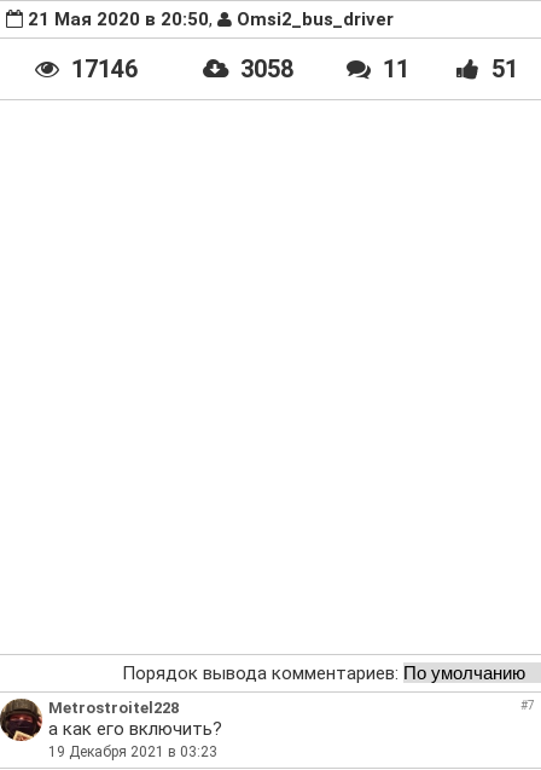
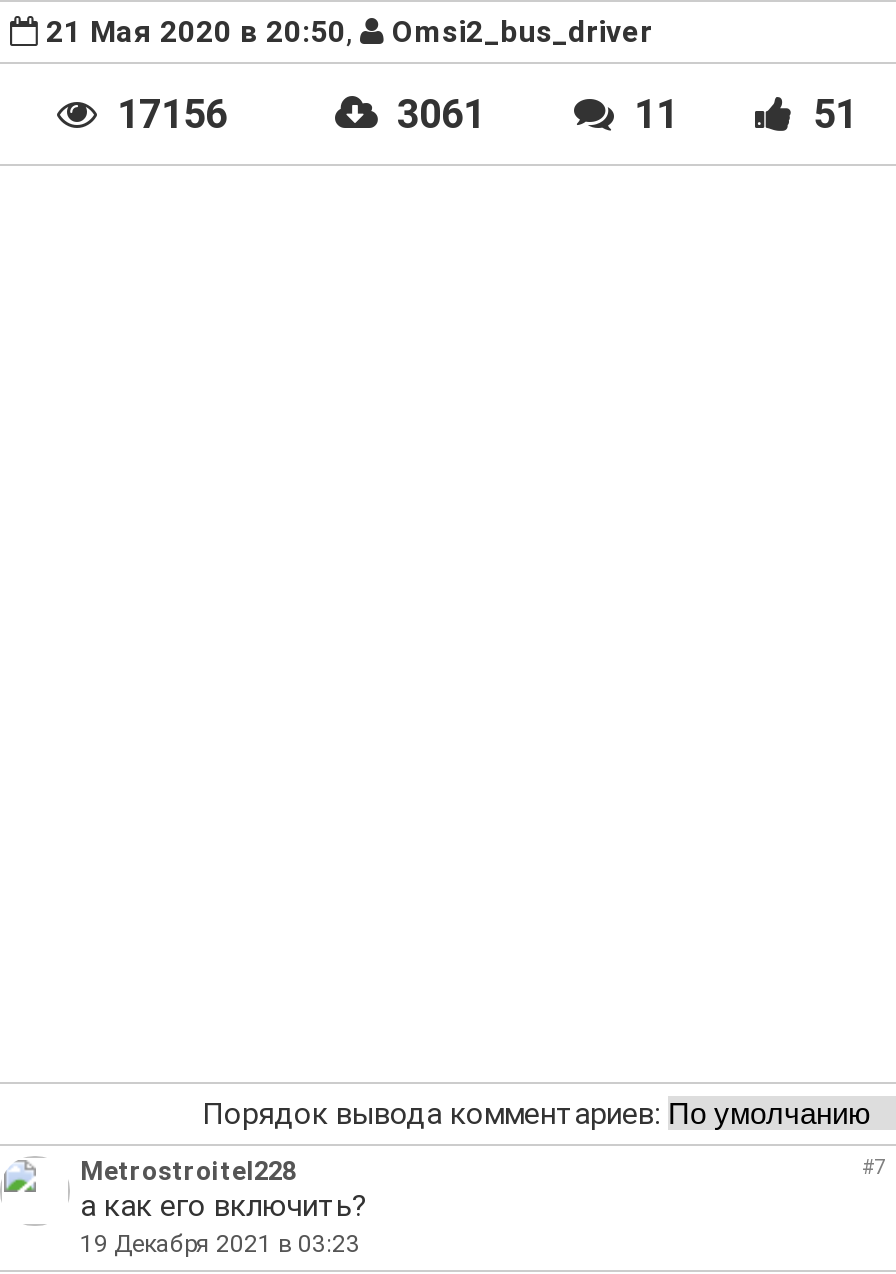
[71,55,137,84] 17146 -> [117,90,227,138] 17156
[240,55,293,84] 3058 -> [397,90,485,138] 3061
[4,697,43,742] [image] -> [6,1156,70,1226] [image]

